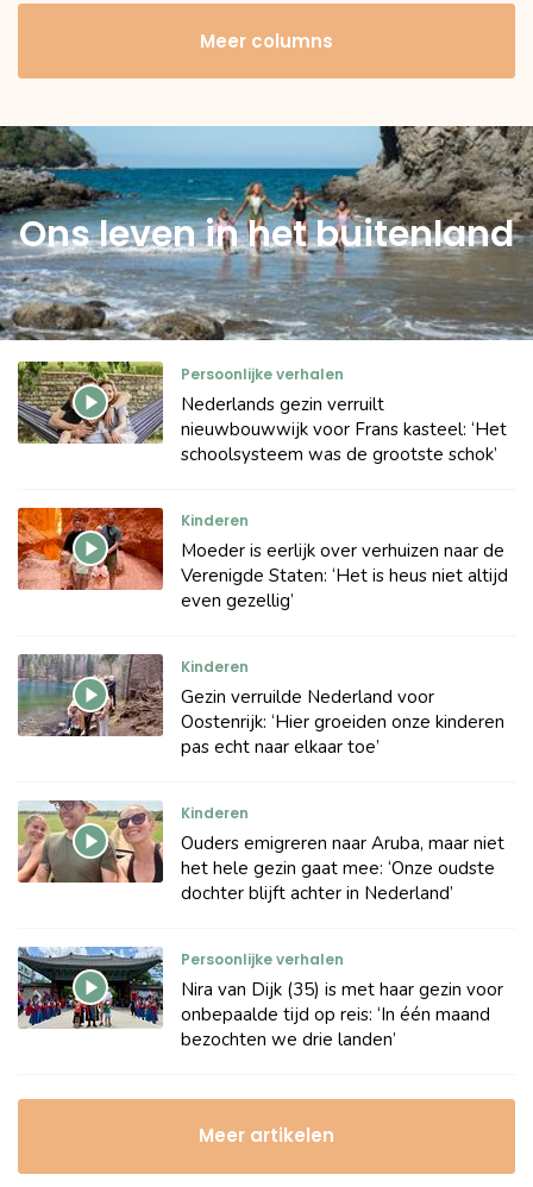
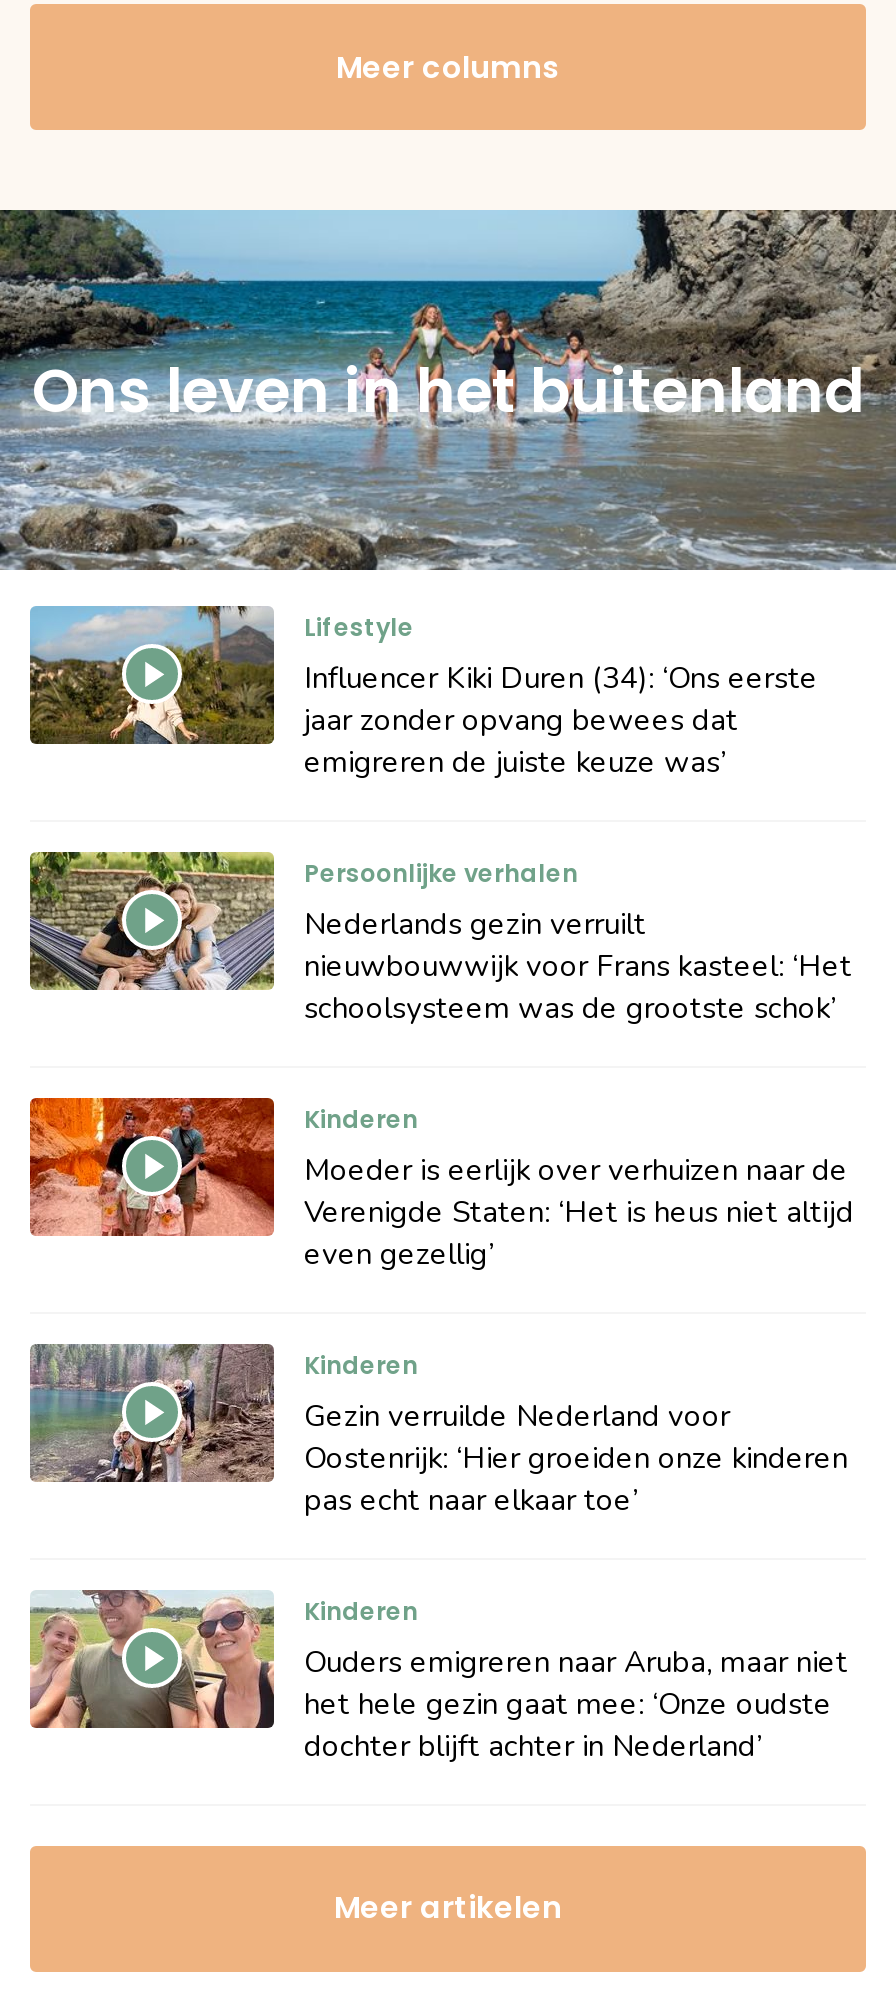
none -> [28,604,818,782] [image] | Lifestyle | Influencer Kiki Duren (34): ‘Ons eerste | jaar zonder opvang bewees dat | emigreren de juiste keuze was’
moved [15,359,508,905] -> [26,848,854,1766]: [image] | Persoonlijke verhalen | Nederlands gezin verruilt | ... | het hele gezin gaat mee: ‘Onze oudste | dochter blijft achter in Nederland’
[17,947,503,1051] [image] | Persoonlijke verhalen | Nira van Dijk (35) is met haar gezin voor | onbepaalde tijd op reis: ‘In één maand | bezochten we drie landen’ -> none

